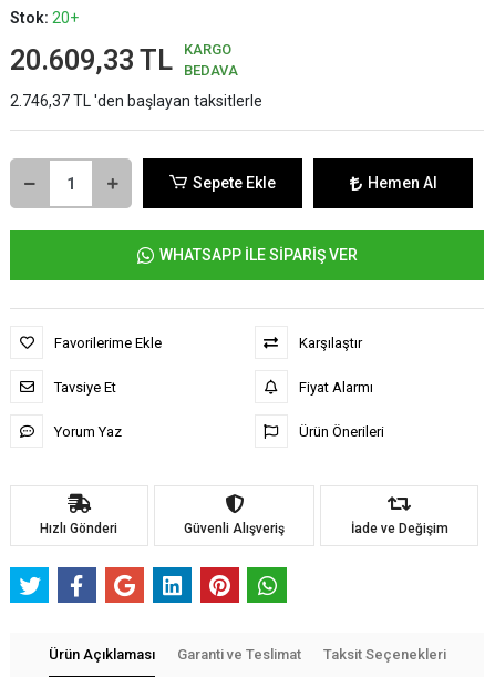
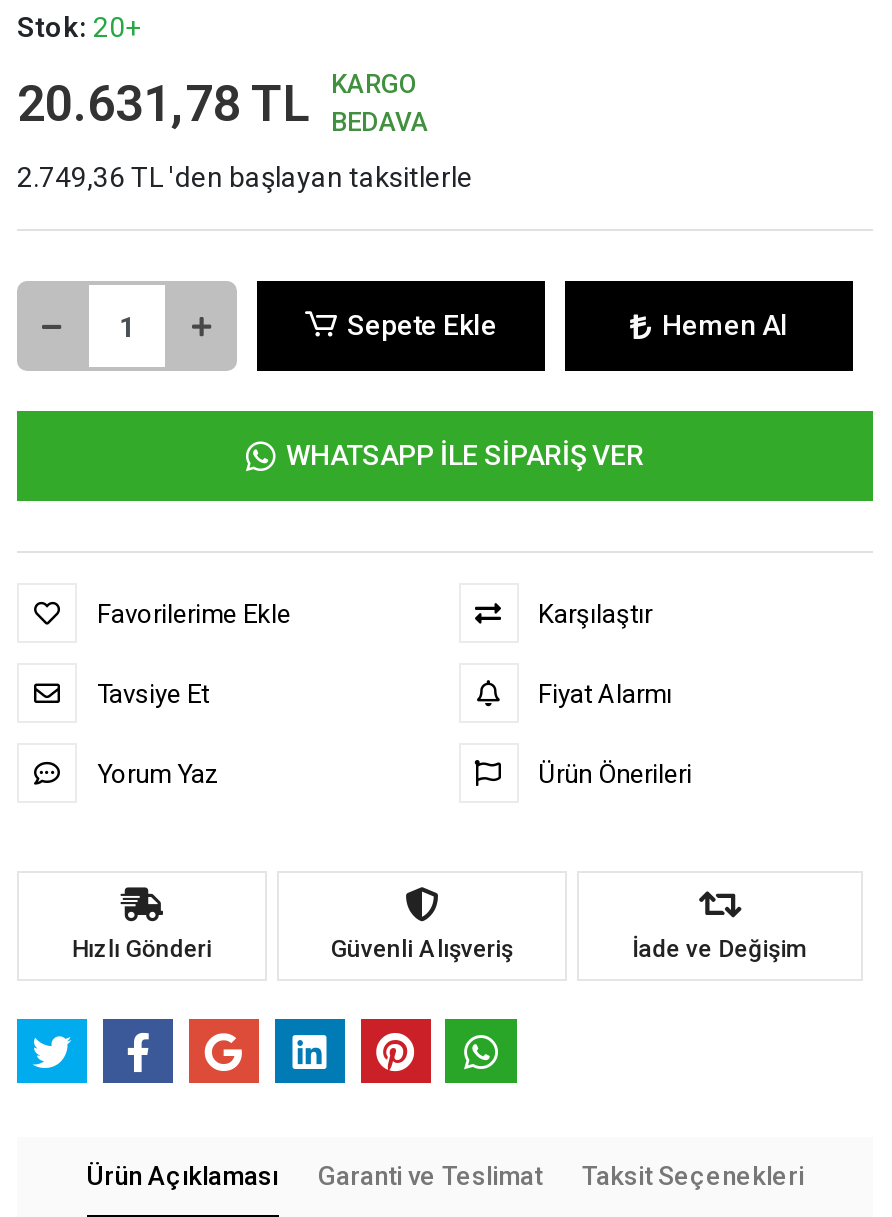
[10,41,238,79] 20.609,33 TL KARGO BEDAVA -> [17,70,429,138] 20.631,78 TL KARGO BEDAVA
[10,92,262,110] 2.746,37 TL 'den başlayan taksitlerle -> [17,162,473,194] 2.749,36 TL 'den başlayan taksitlerle

